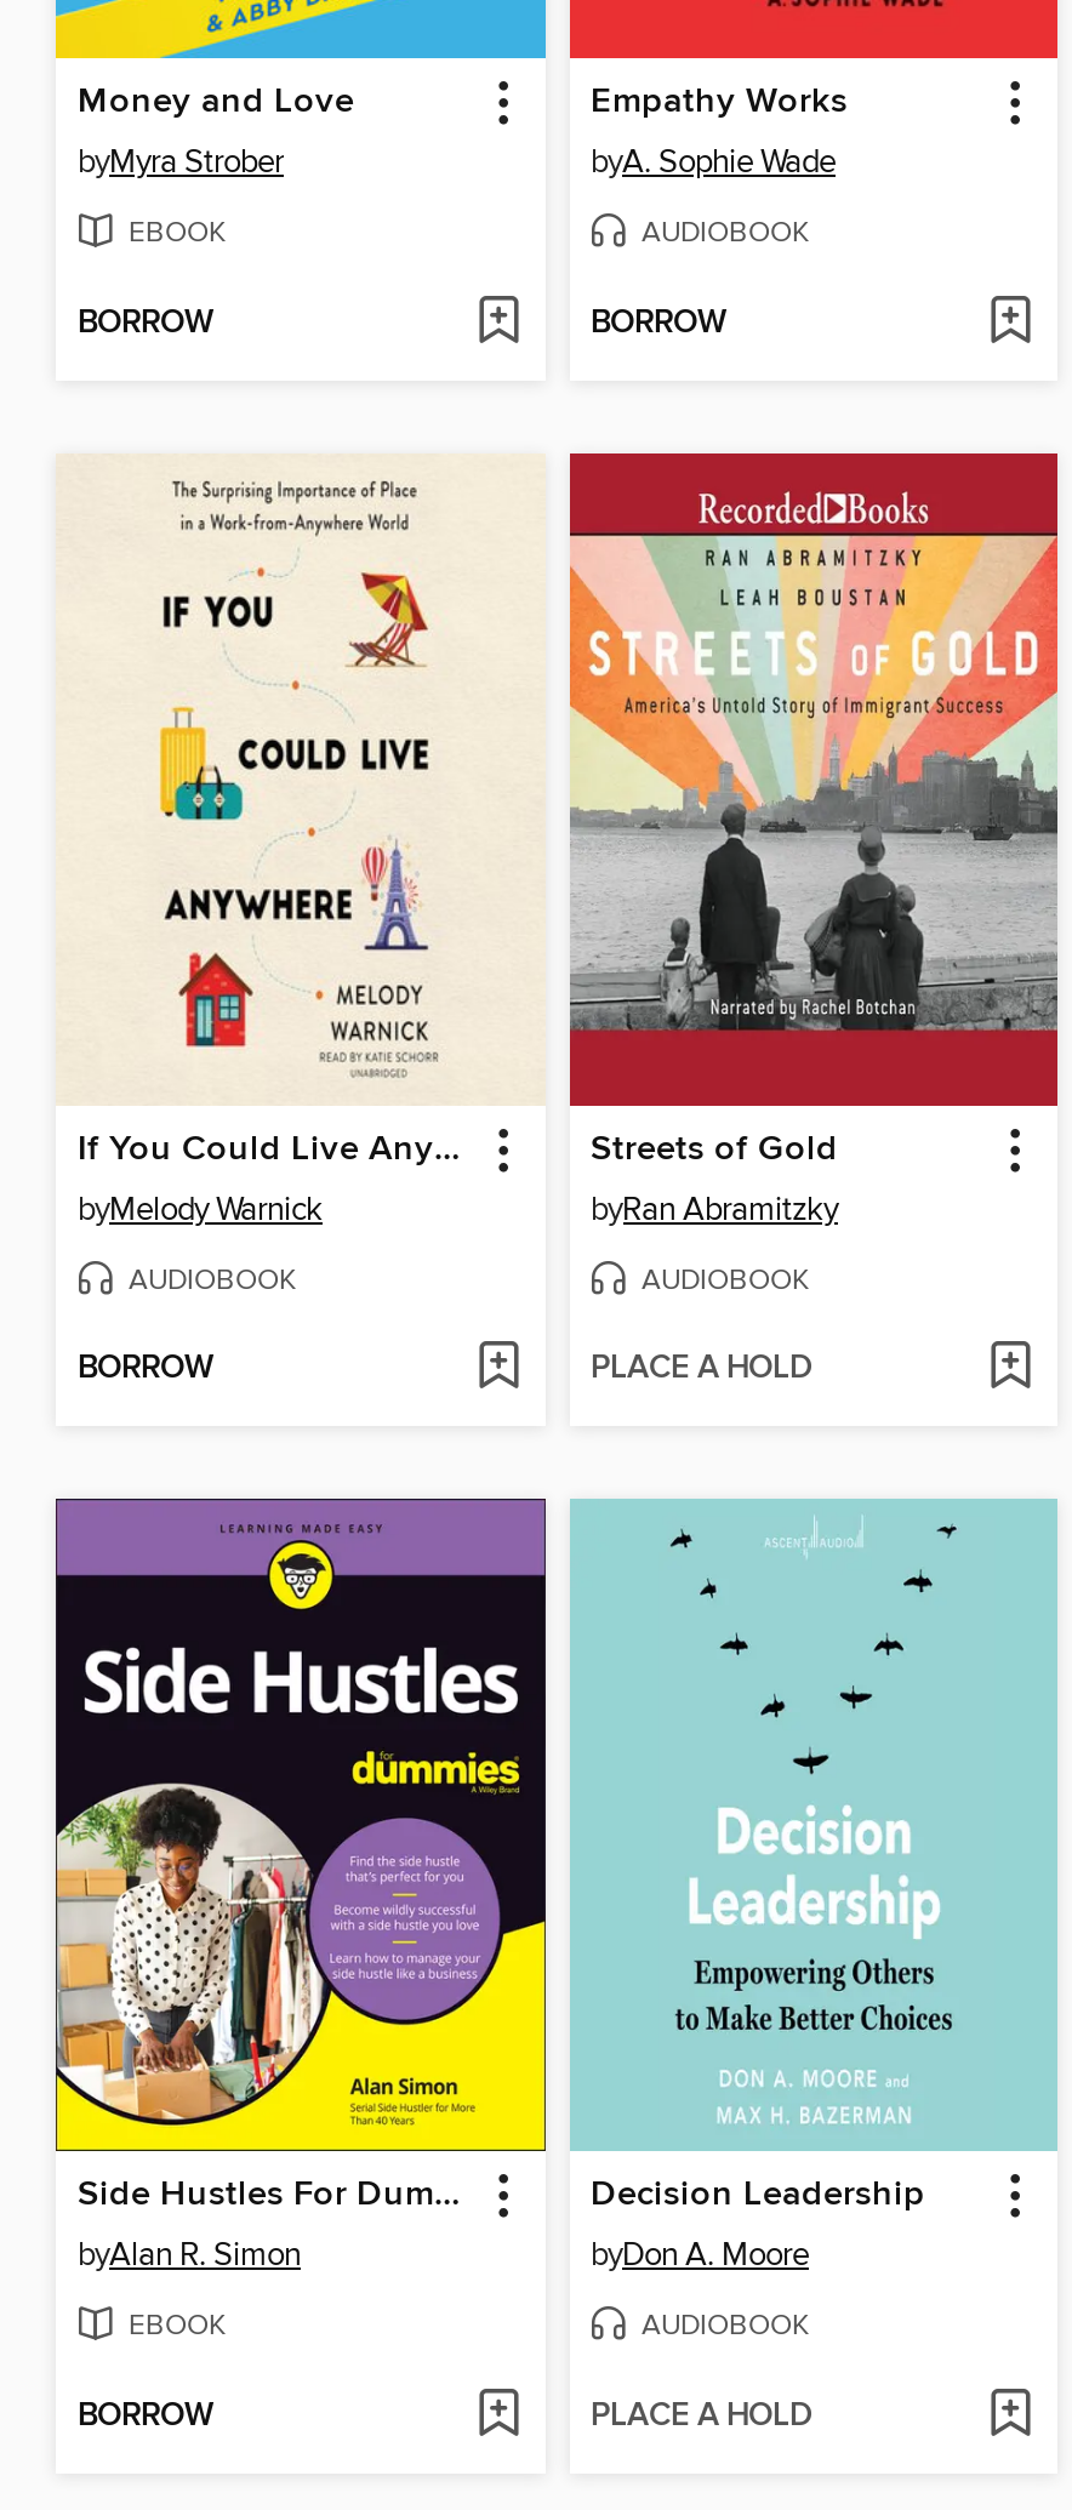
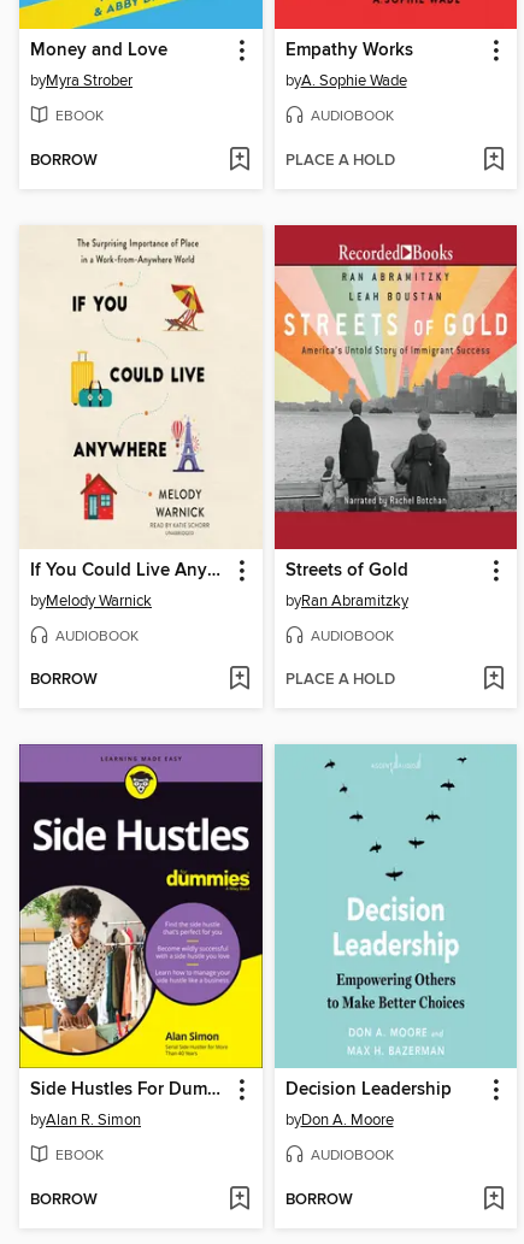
[591,303,726,345] BORROW -> [285,151,395,171] PLACE A HOLD
[591,2395,811,2436] PLACE A HOLD -> [285,1189,352,1210] BORROW

